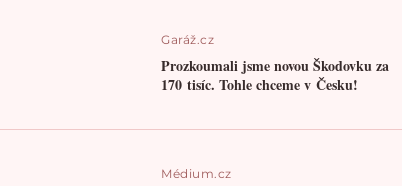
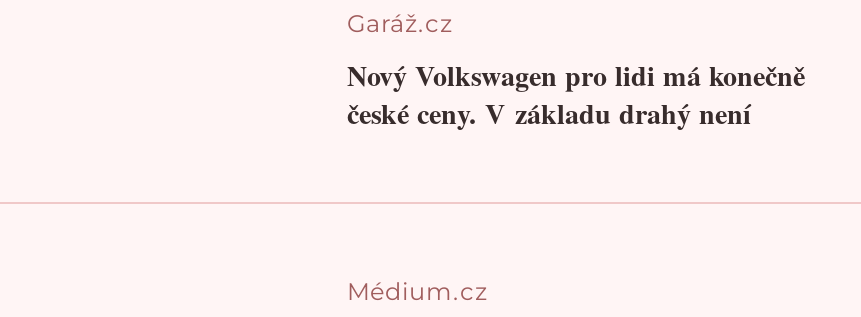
[161,55,389,95] Prozkoumali jsme novou Škodovku za | 170 tisíc. Tohle chceme v Česku! -> [347,54,805,134] Nový Volkswagen pro lidi má konečně | české ceny. V základu drahý není

